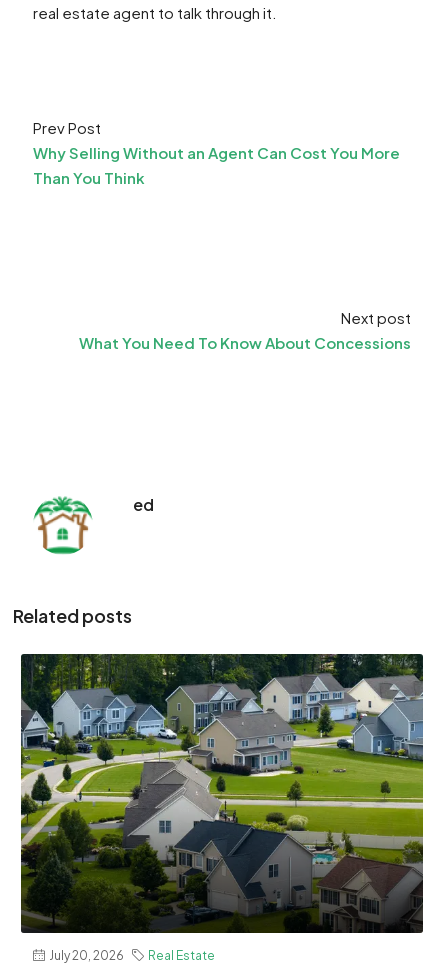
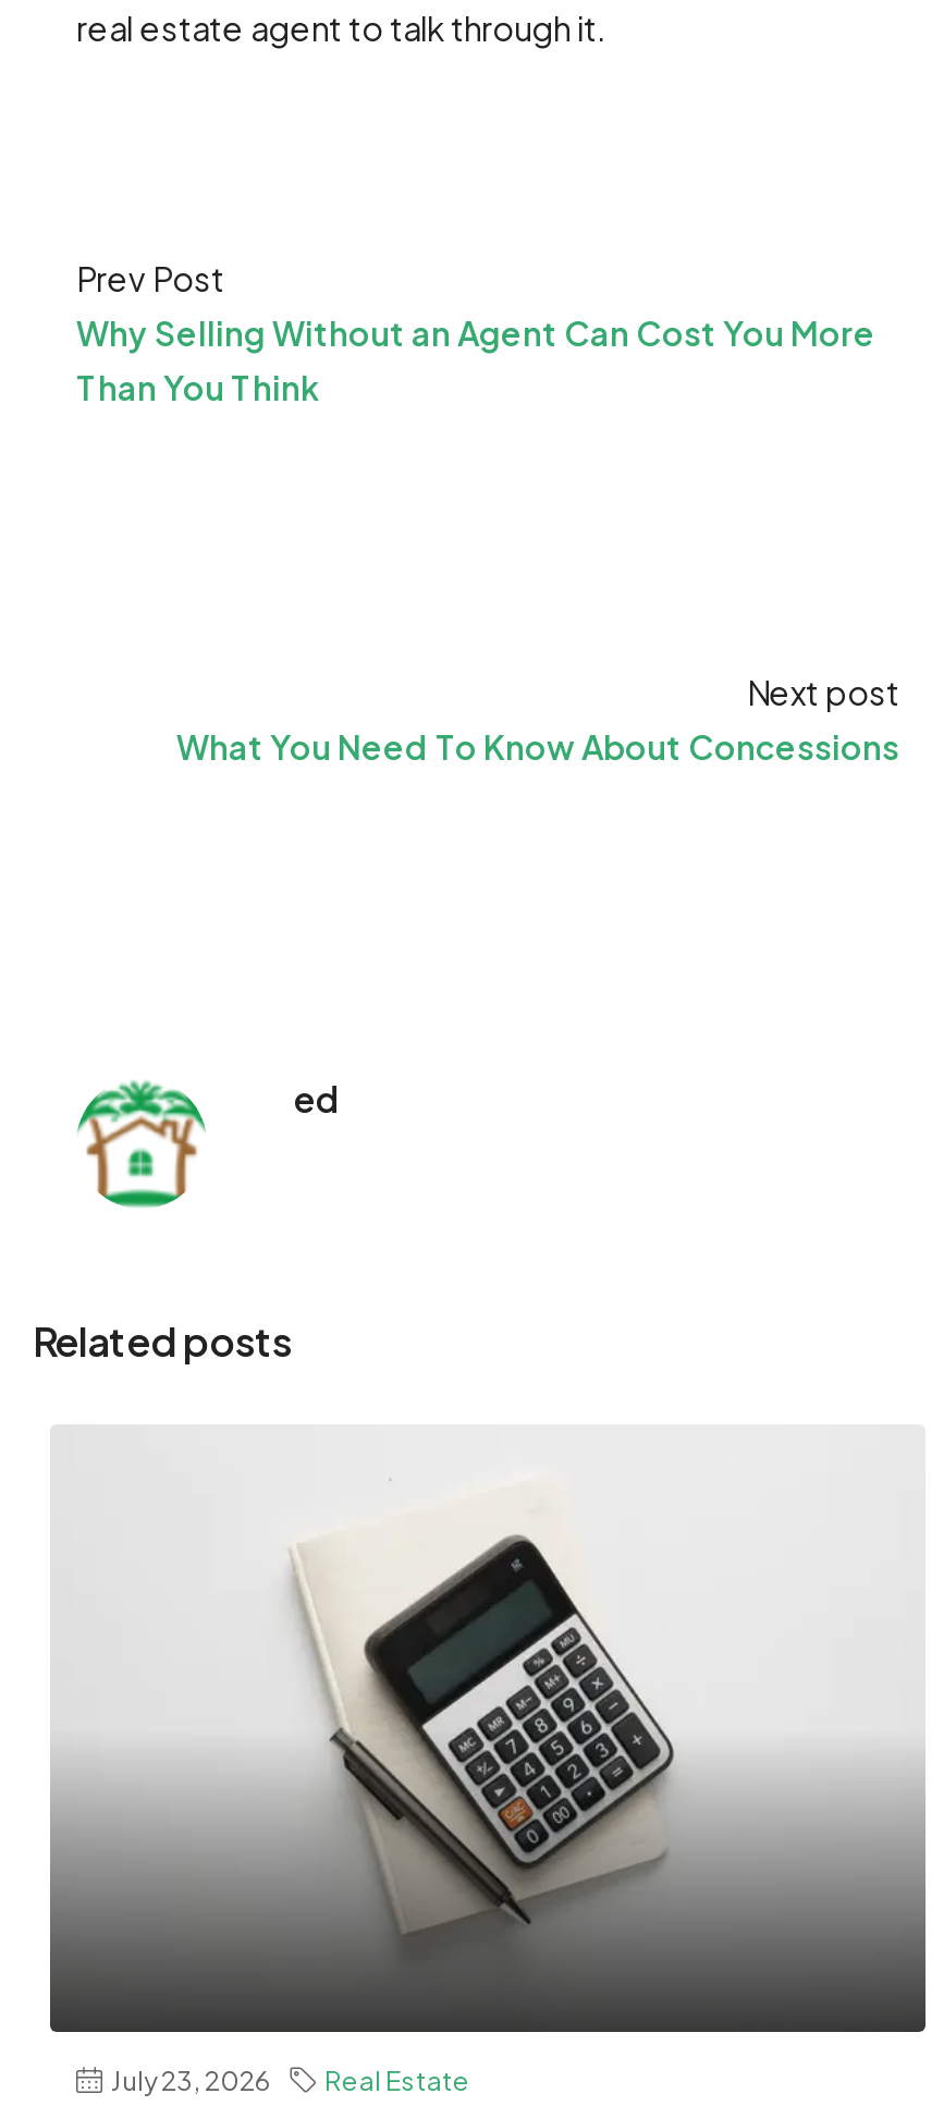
[20,653,424,963] [image] | July 20, 2026 Real Estate -> [48,1424,928,2097] [image] | July 23, 2026 Real Estate

